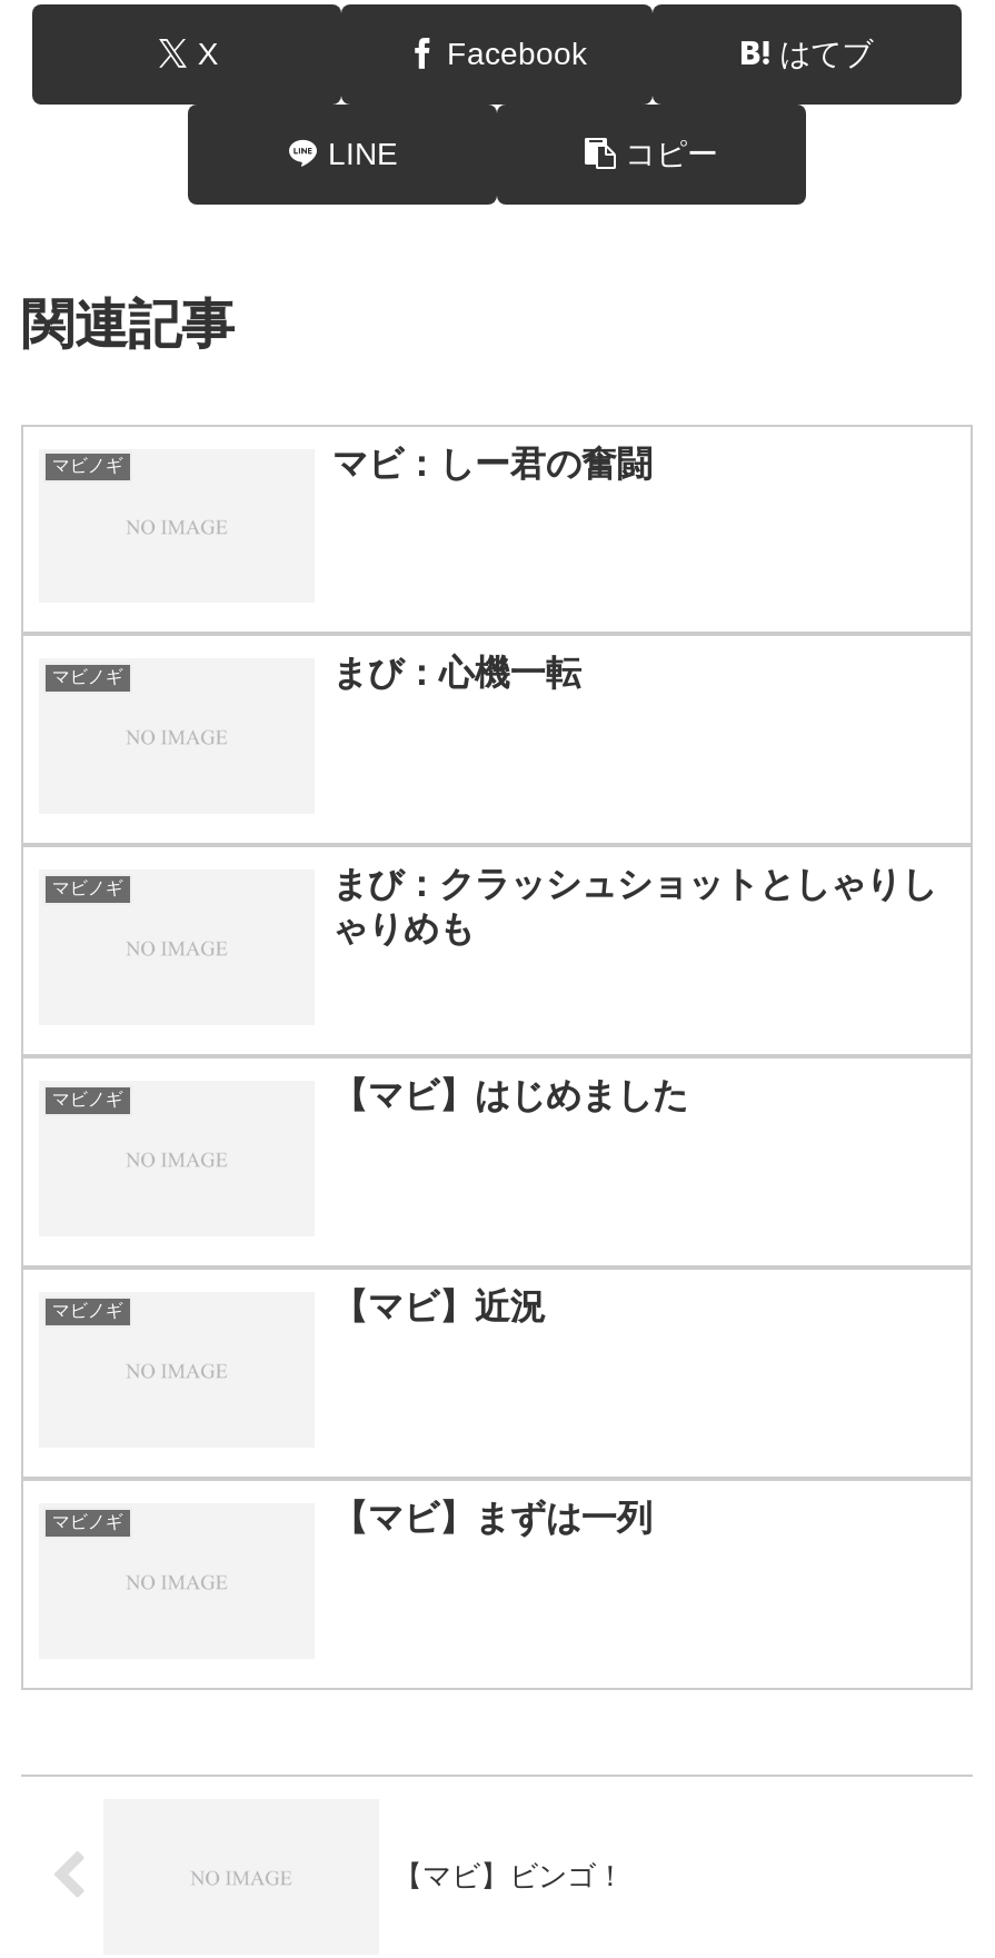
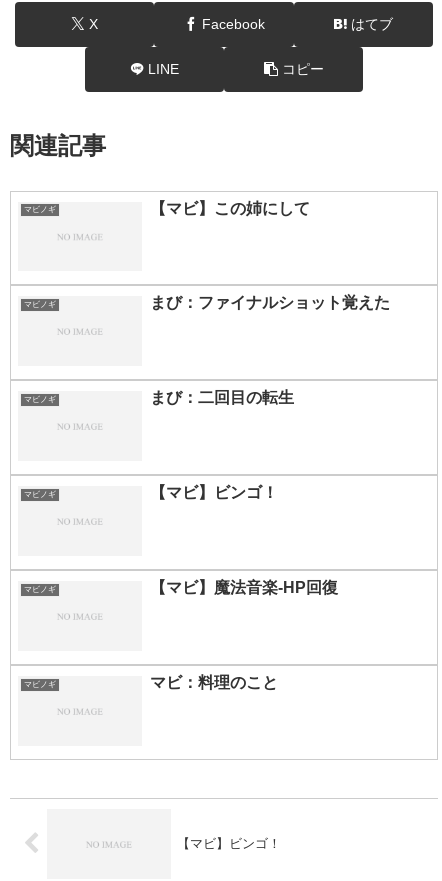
[332,444,652,482] マビ：しー君の奮闘 -> [150,200,310,217] 【マビ】この姉にして
[332,655,581,693] まび：心機一転 -> [150,294,390,311] まび：ファイナルショット覚えた
[332,866,937,948] まび：クラッシュショットとしゃりし | ゃりめも -> [150,389,294,406] まび：二回目の転生
[332,1077,688,1115] 【マビ】はじめました -> [150,484,278,501] 【マビ】ビンゴ！
[332,1288,545,1326] 【マビ】近況 -> [150,579,338,596] 【マビ】魔法音楽-HP回復
[332,1499,652,1537] 【マビ】まずは一列 -> [150,674,278,691] マビ：料理のこと

